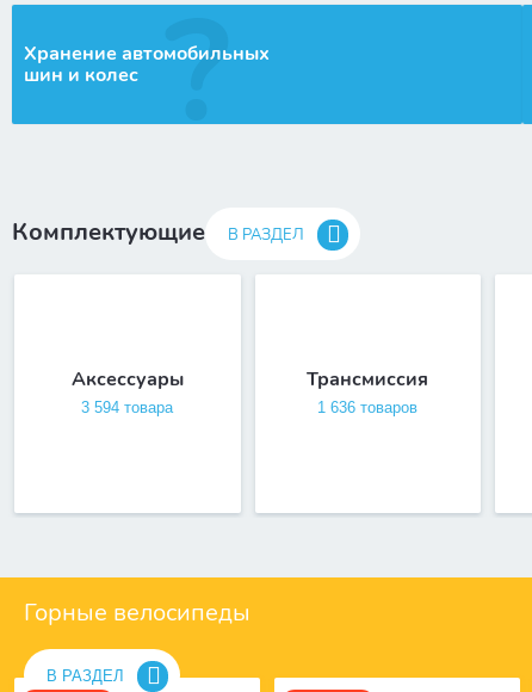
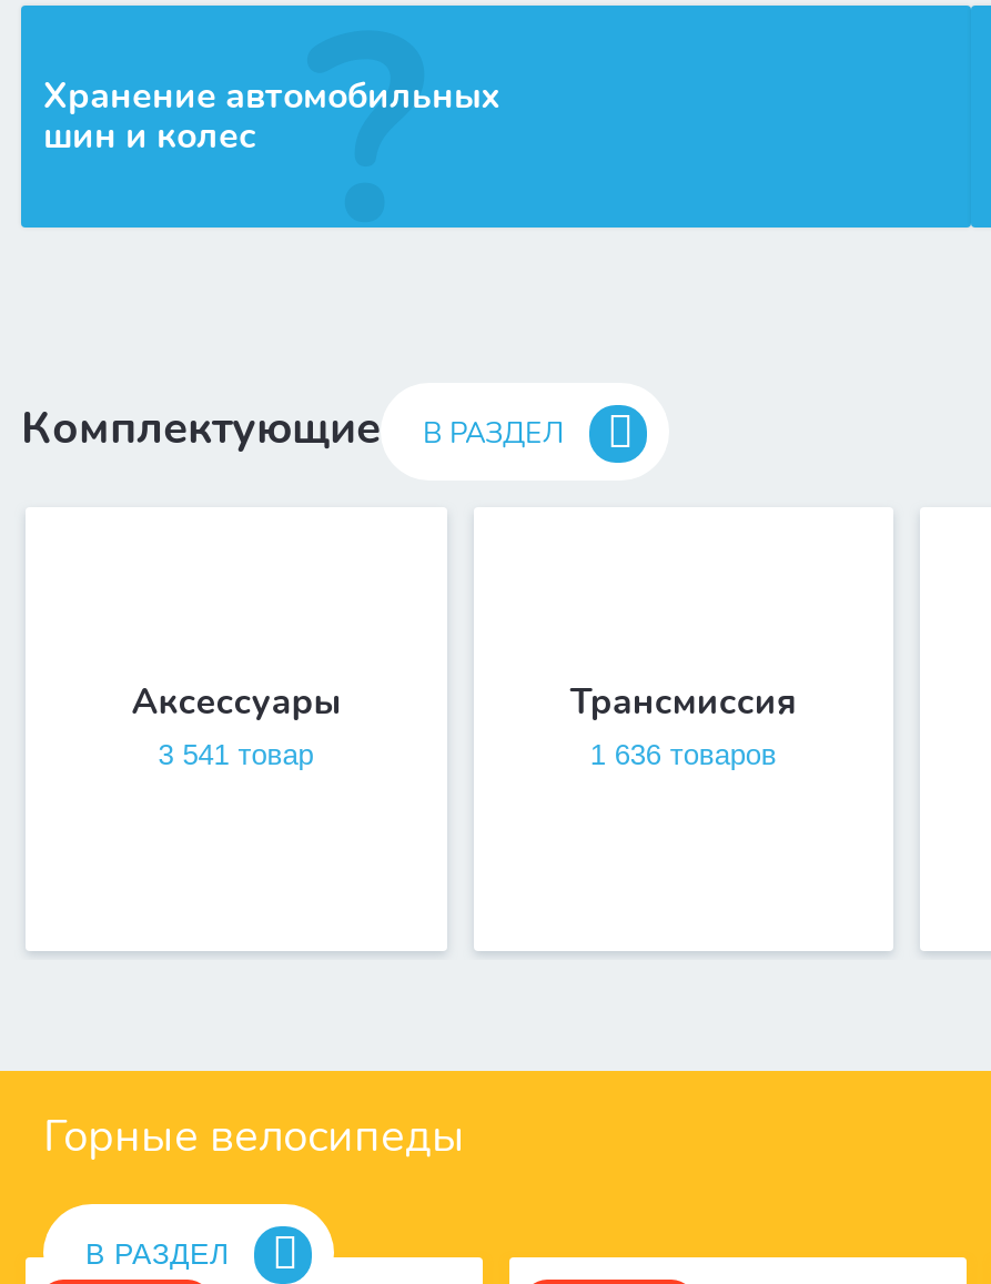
[81,398,173,416] 3 594 товара -> [158,738,314,771] 3 541 товар

